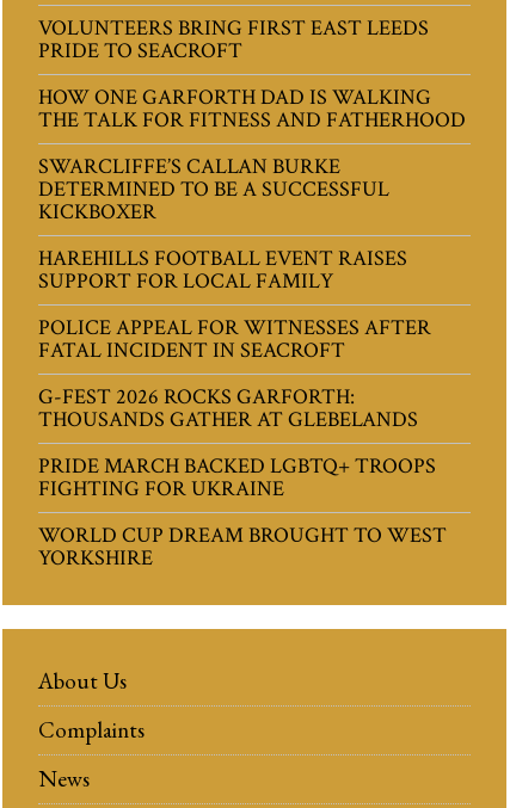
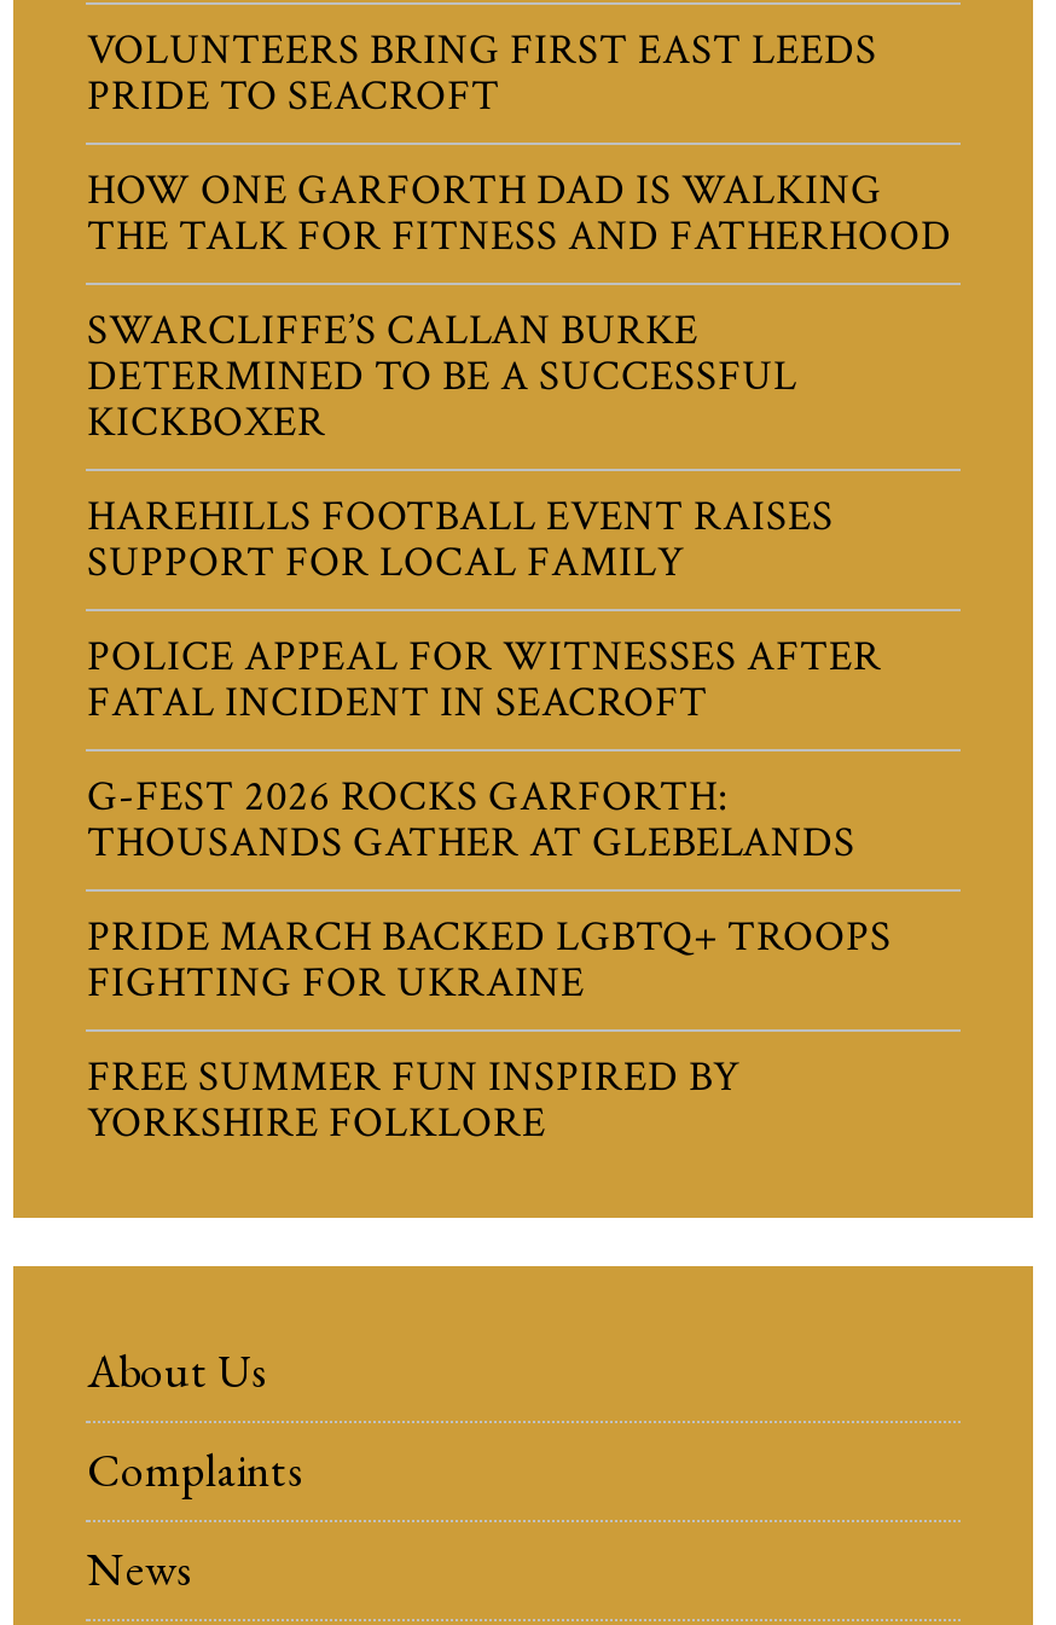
[39,522,447,572] WORLD CUP DREAM BROUGHT TO WEST | YORKSHIRE -> [87,1049,739,1150] FREE SUMMER FUN INSPIRED BY | YORKSHIRE FOLKLORE

